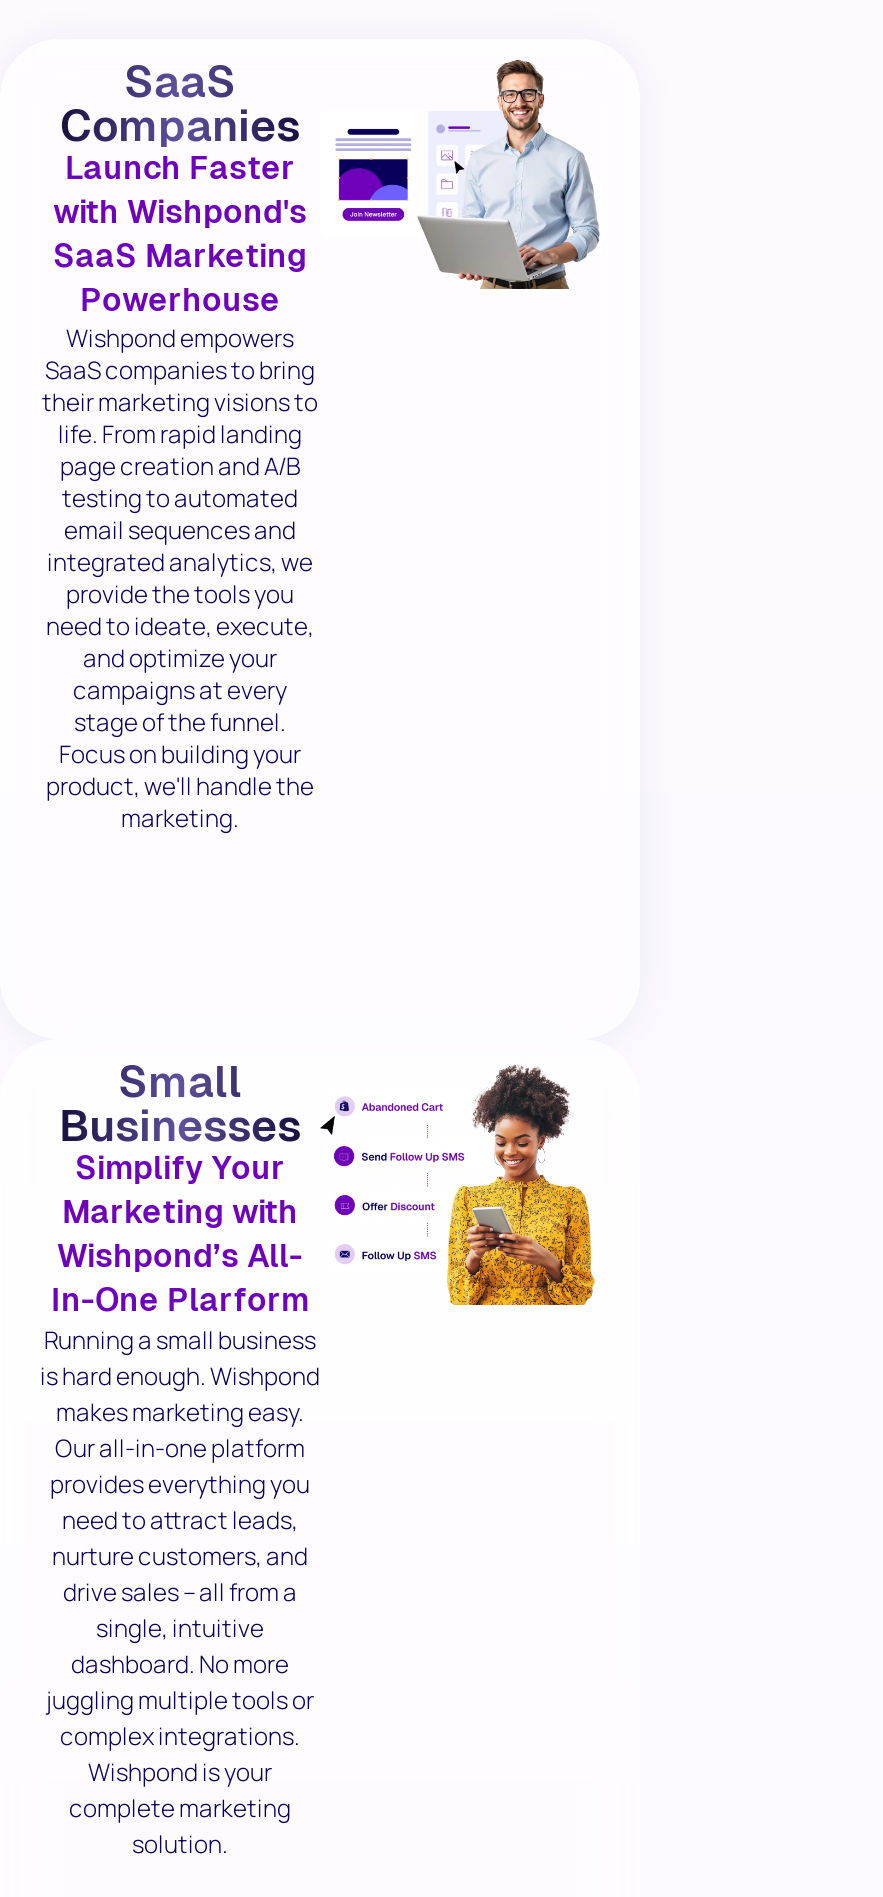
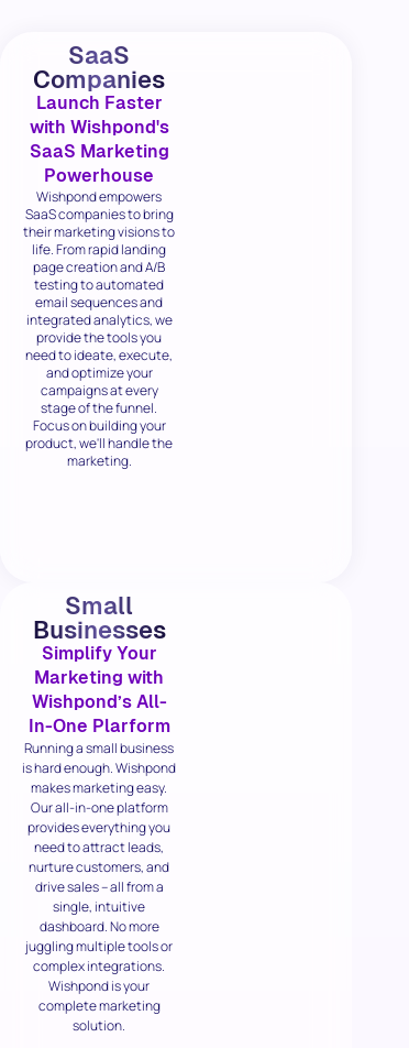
[336,57,602,291] [image] -> none
[320,1063,596,1307] [image] -> none

